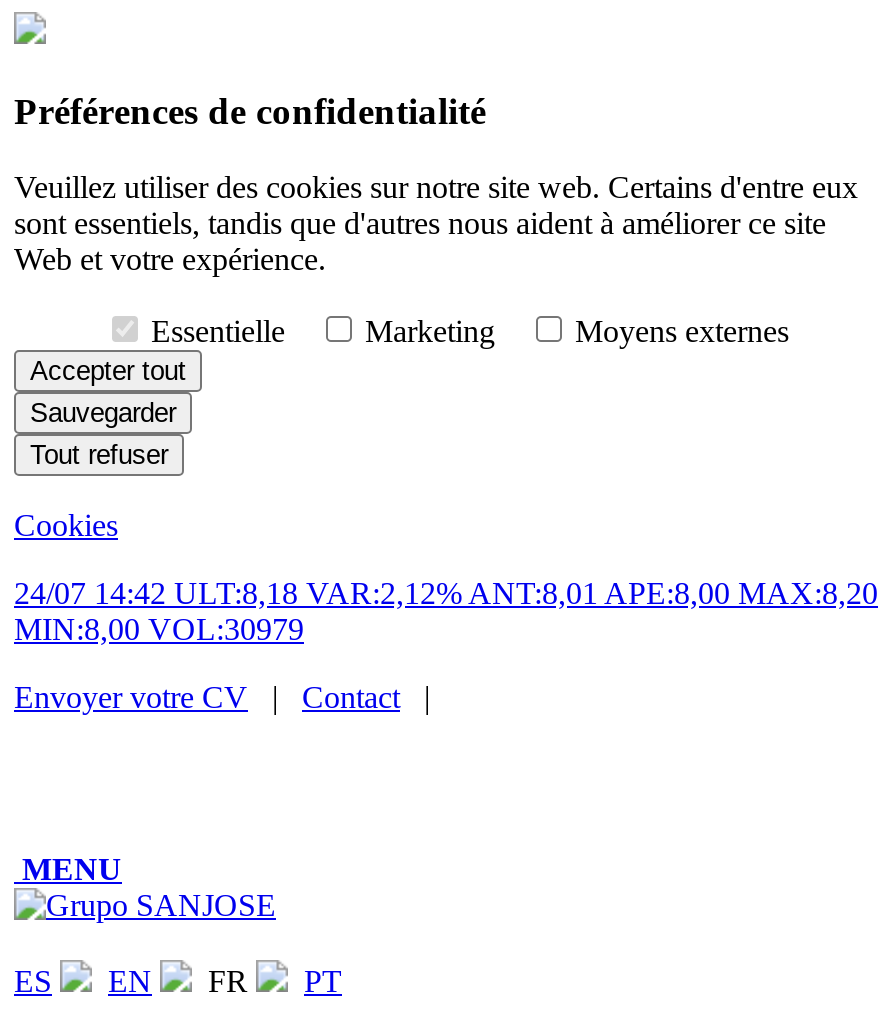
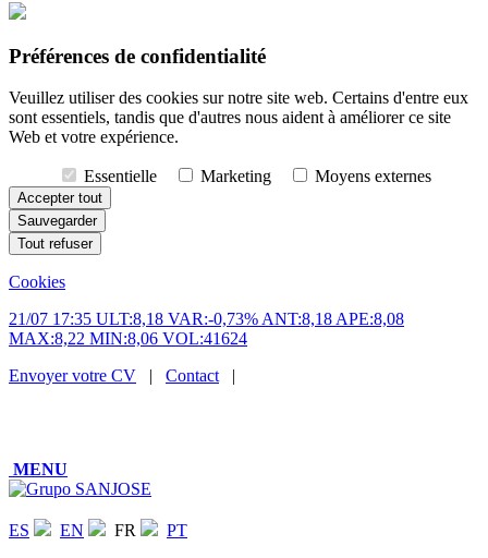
[14,577,878,647] 24/07 14:42 ULT:8,18 VAR:2,12% ANT:8,01 APE:8,00 MAX:8,20 | MIN:8,00 VOL:30979 -> [9,310,404,348] 21/07 17:35 ULT:8,18 VAR:-0,73% ANT:8,18 APE:8,08 | MAX:8,22 MIN:8,06 VOL:41624

